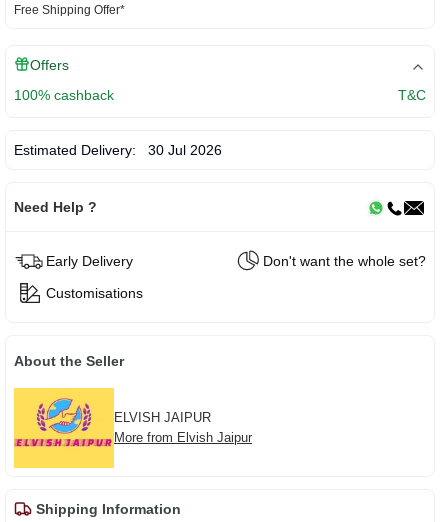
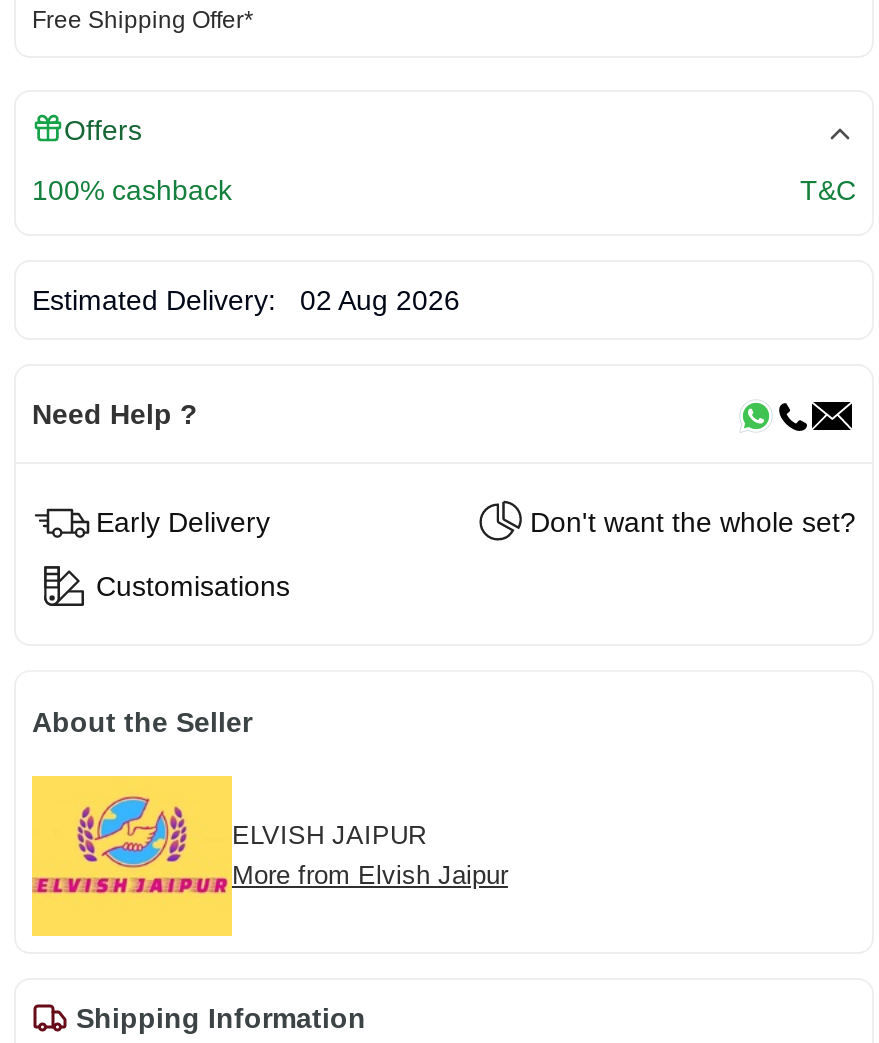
[14,142,222,158] Estimated Delivery: 30 Jul 2026 -> [32,285,460,317] Estimated Delivery: 02 Aug 2026

